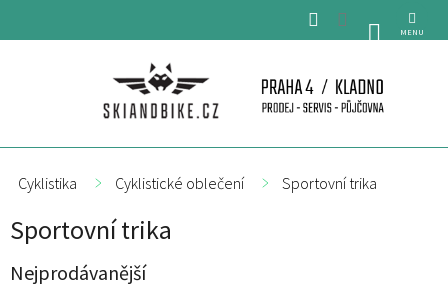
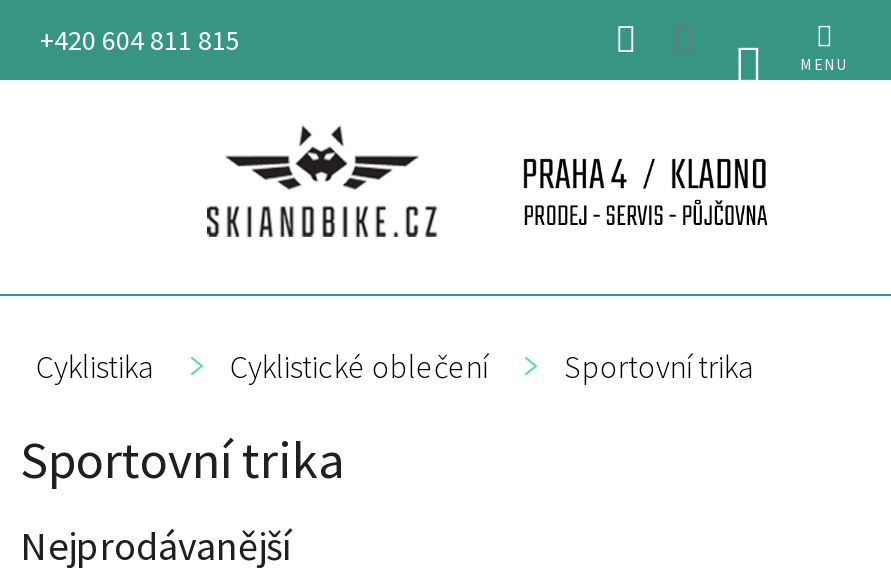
none -> [40,21,240,57] +420 604 811 815

